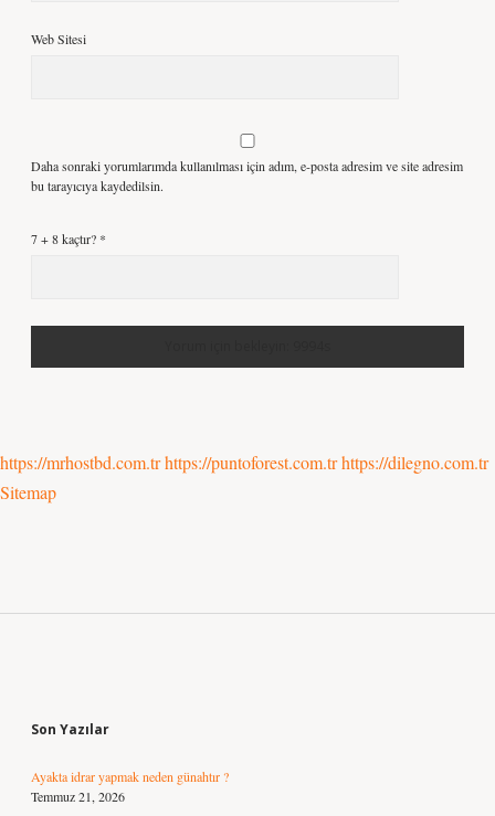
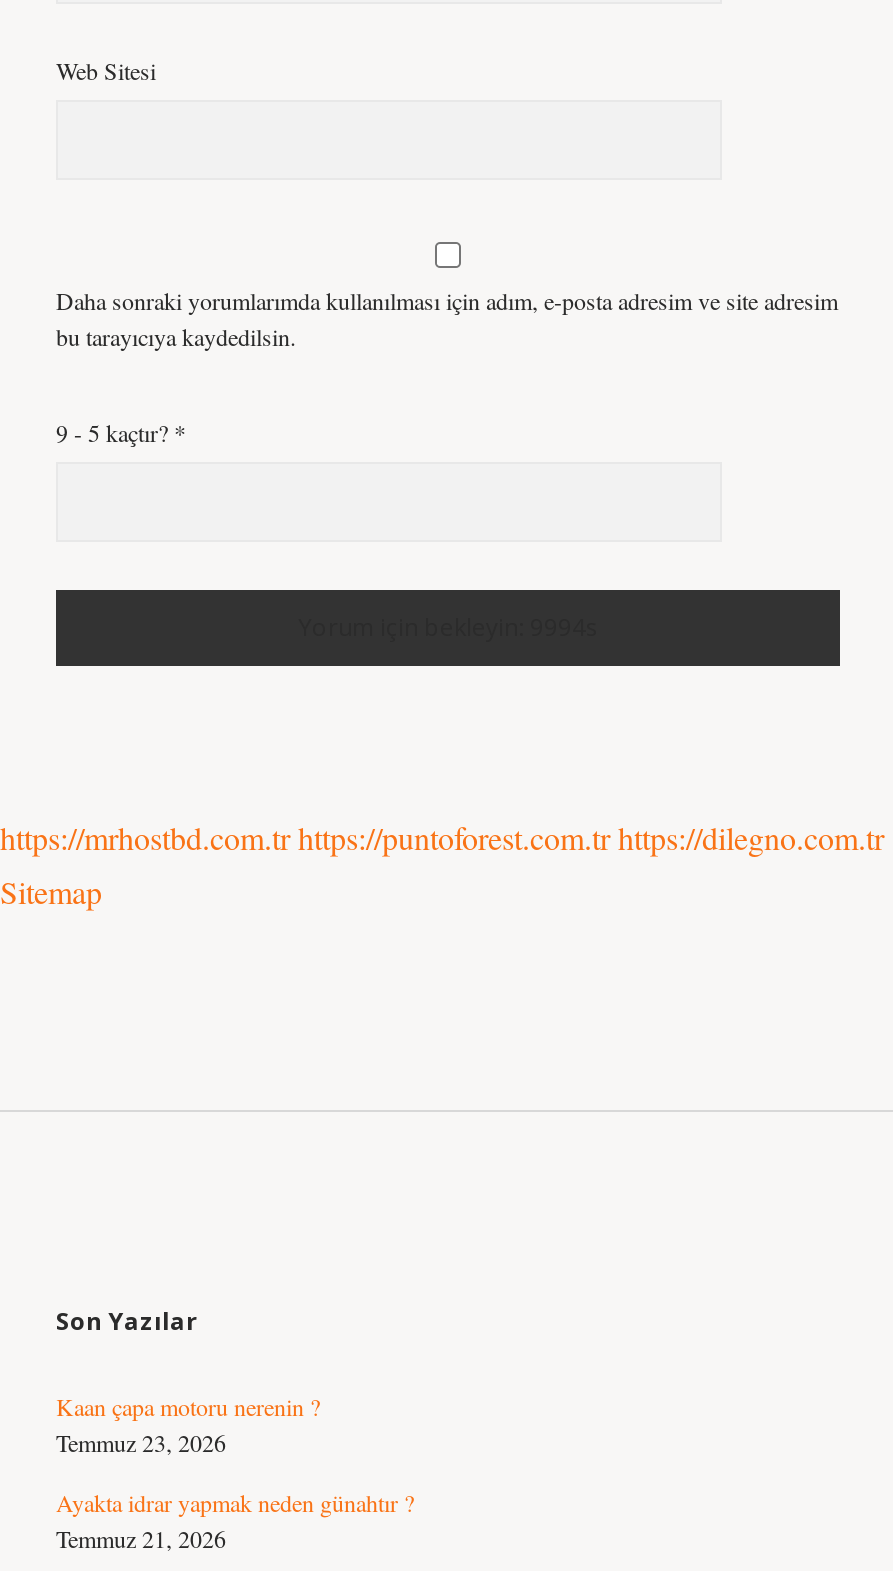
[31,230,106,247] 7 + 8 kaçtır? * -> [56,416,186,448] 9 - 5 kaçtır? *
none -> [56,1390,320,1458] Kaan çapa motoru nerenin ? | Temmuz 23, 2026

